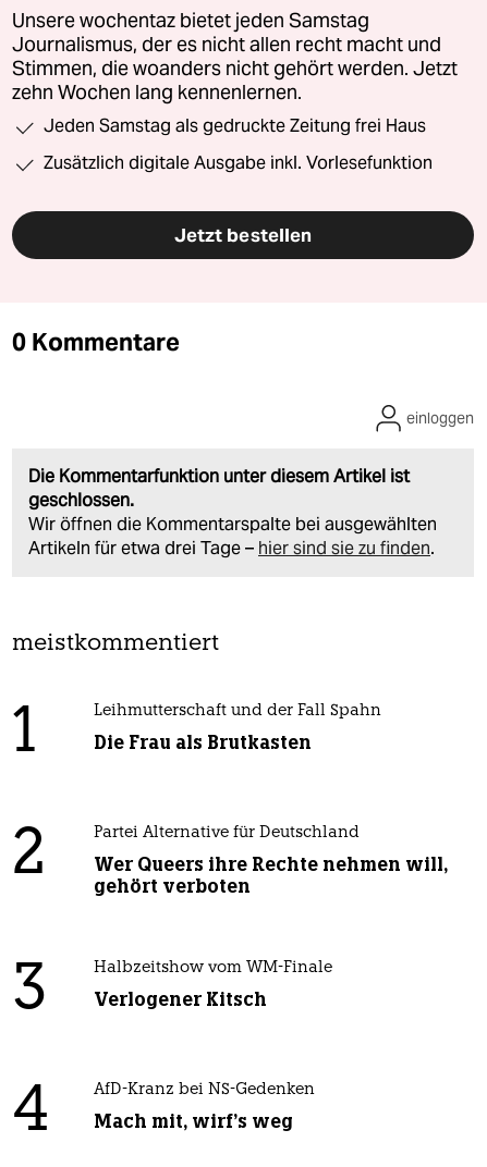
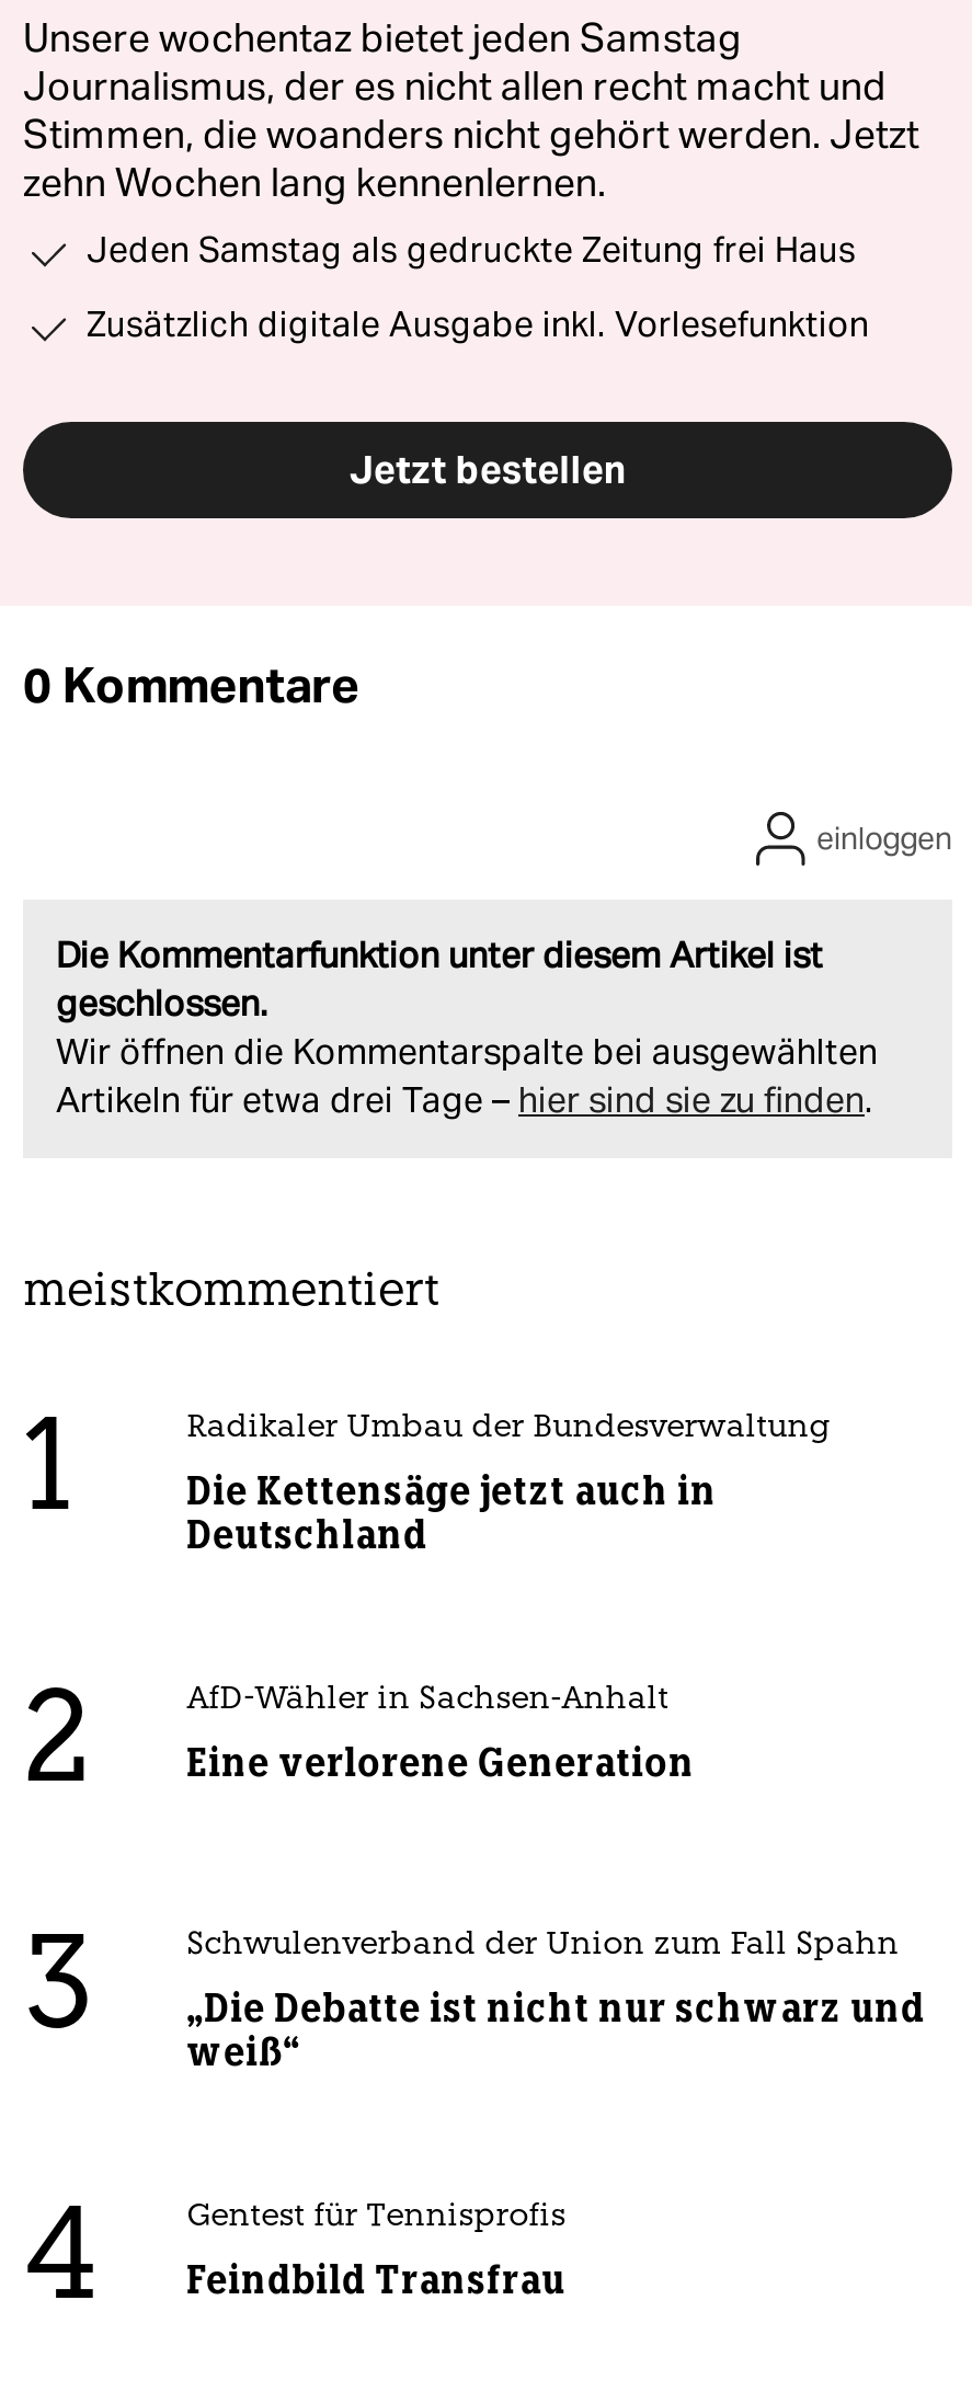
[93,703,381,720] Leihmutterschaft und der Fall Spahn -> [187,1413,831,1445] Radikaler Umbau der Bundesverwaltung
[93,731,311,755] Die Frau als Brutkasten -> [187,1467,717,1559] Die Kettensäge jetzt auch in | Deutschland
[93,825,359,842] Partei Alternative für Deutschland -> [187,1684,669,1717] AfD-Wähler in Sachsen-Anhalt
[93,852,447,898] Wer Queers ihre Rechte nehmen will, | gehört verboten -> [187,1739,695,1787] Eine verlorene Generation
[93,960,332,977] Halbzeitshow vom WM-Finale -> [187,1930,899,1963] Schwulenverband der Union zum Fall Spahn
[93,987,267,1011] Verlogener Kitsch -> [187,1985,925,2077] „Die Debatte ist nicht nur schwarz und | weiß“
[93,1082,315,1099] AfD-Kranz bei NS-Gedenken -> [187,2202,566,2234] Gentest für Tennisprofis
[93,1109,293,1133] Mach mit, wirf's weg -> [187,2256,566,2305] Feindbild Transfrau

